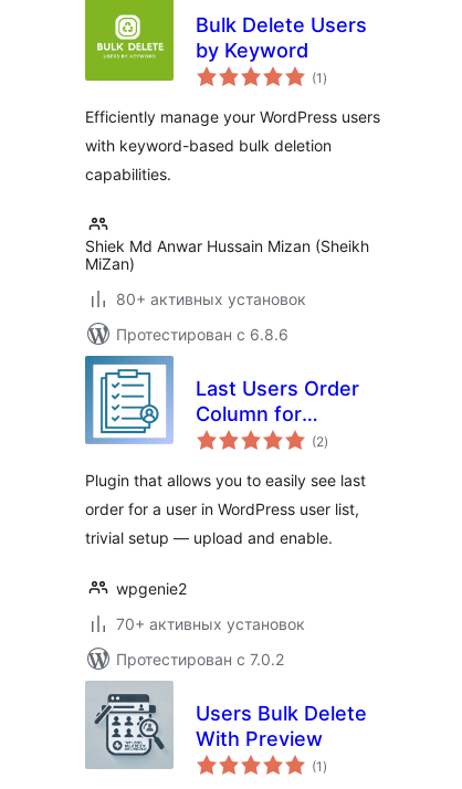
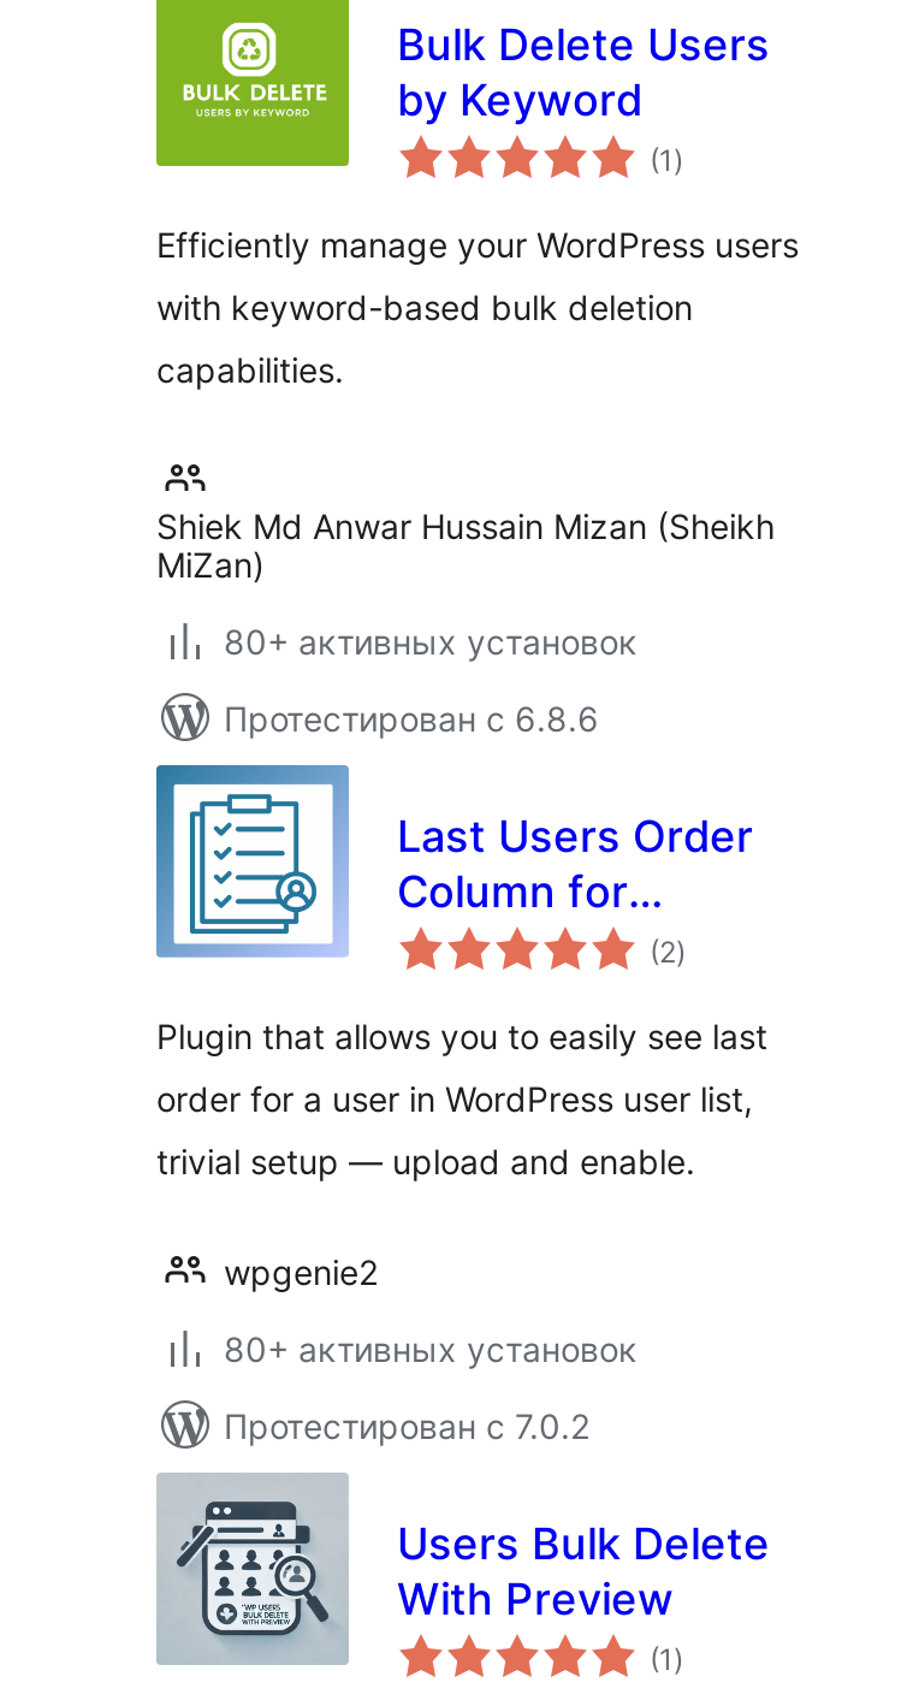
[116,614,305,633] 70+ активных установок -> [224,1328,638,1369] 80+ активных установок

